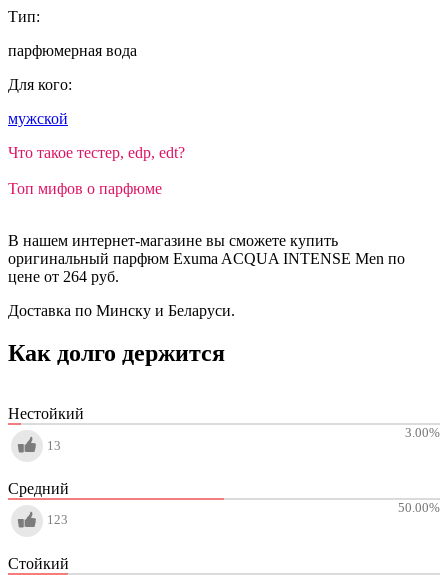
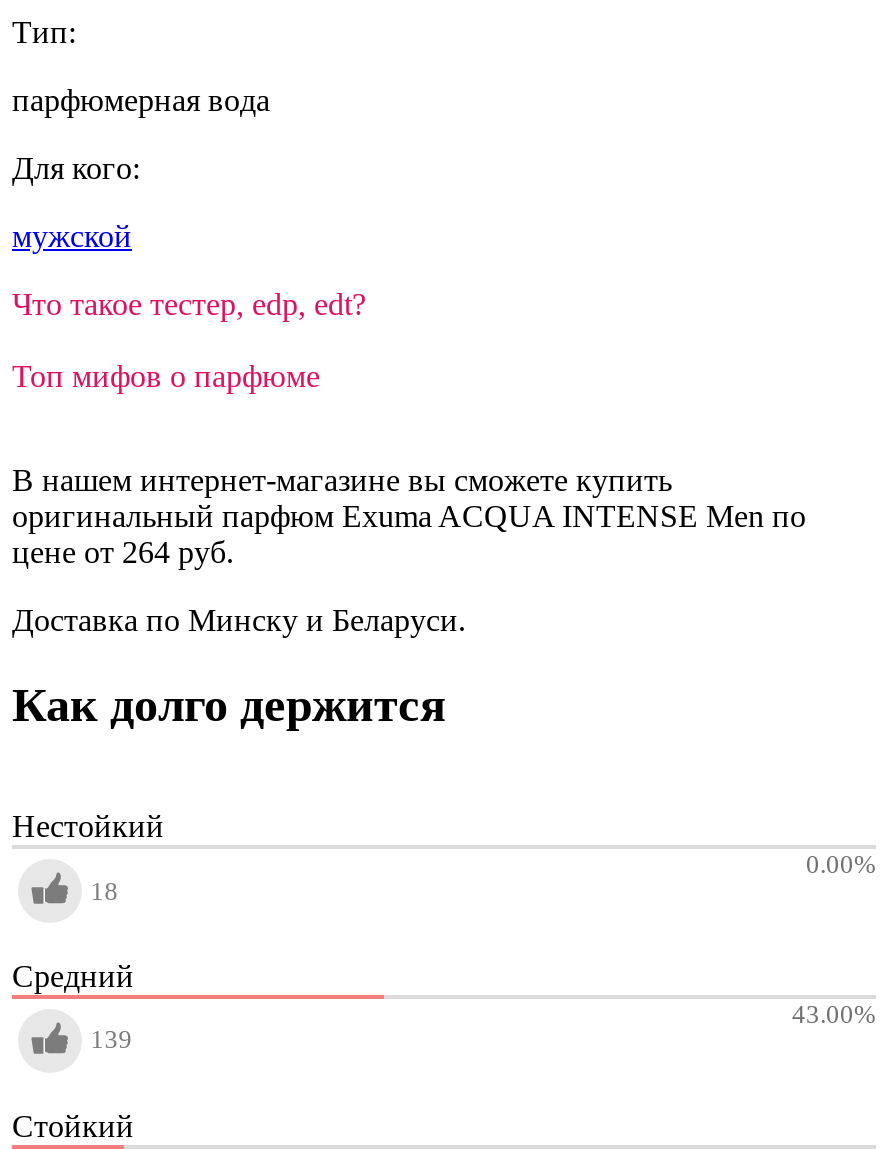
[405,426,440,440] 3.00% -> [806,851,876,879] 0.00%
[47,439,61,453] 13 -> [90,877,118,905] 18
[398,501,440,515] 50.00% -> [792,1001,876,1029] 43.00%
[47,514,68,528] 123 -> [90,1027,132,1055] 139

